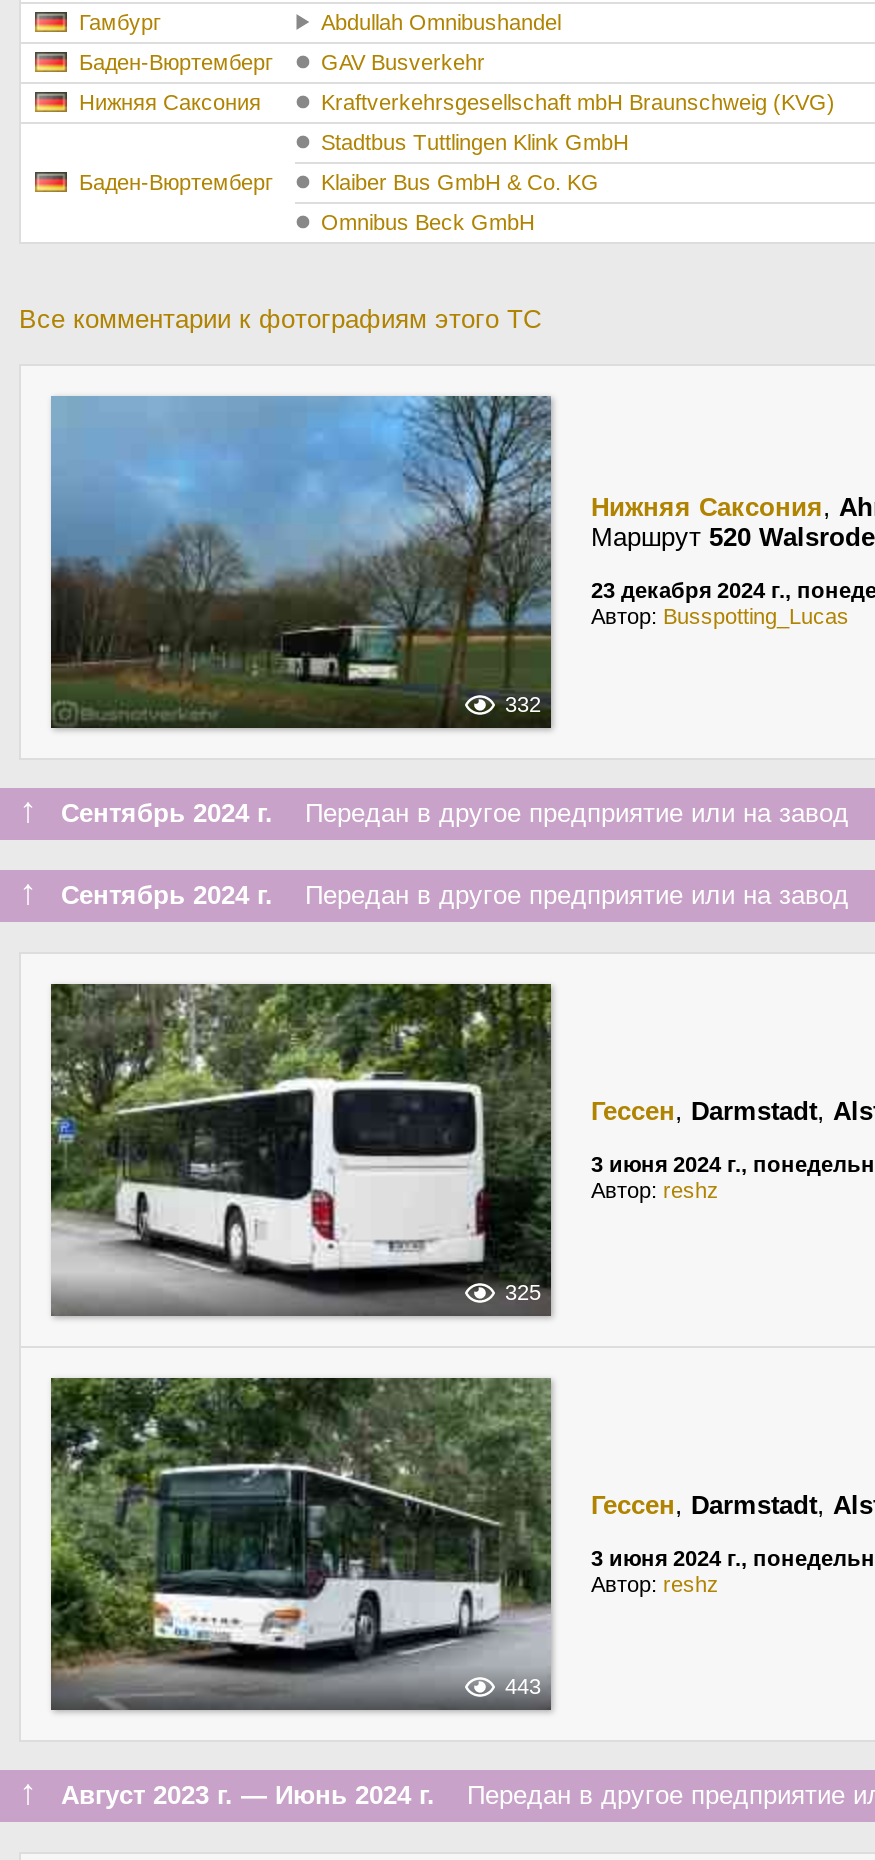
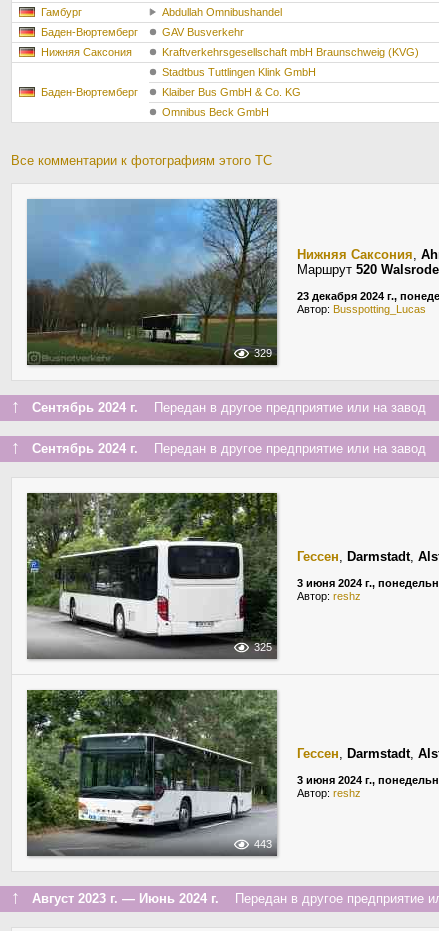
[505,692,541,716] 332 -> [254,347,272,359] 329

